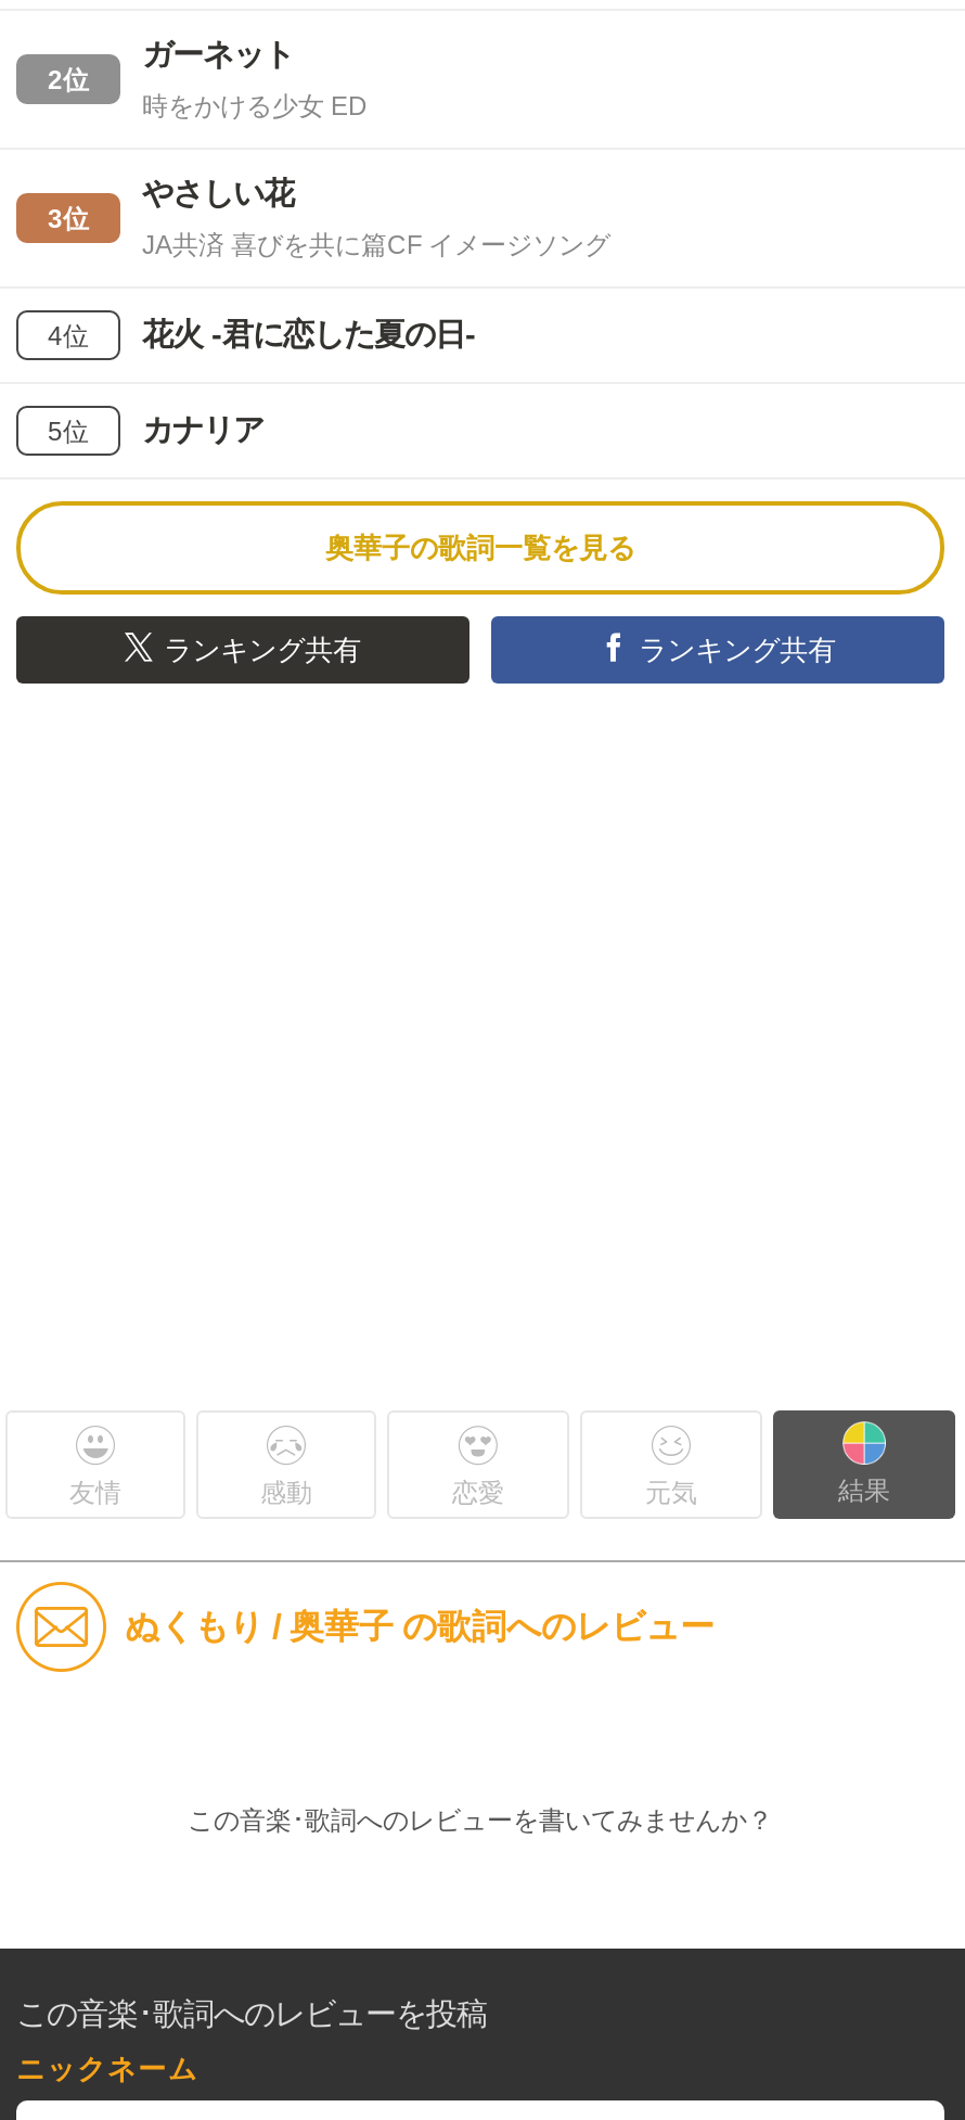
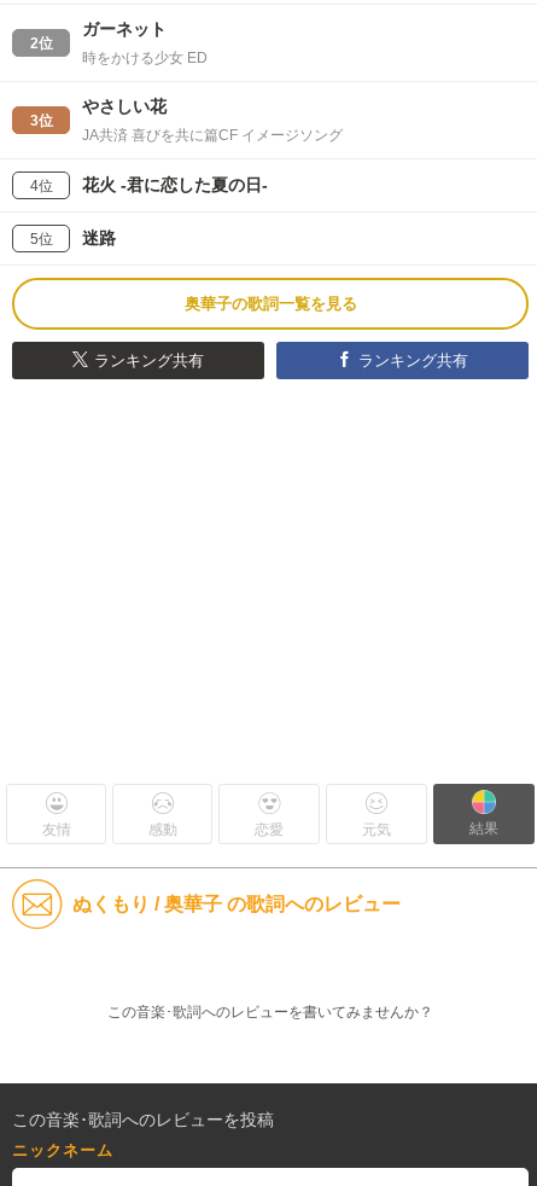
[142,413,263,448] カナリア -> [82,229,116,248] 迷路

